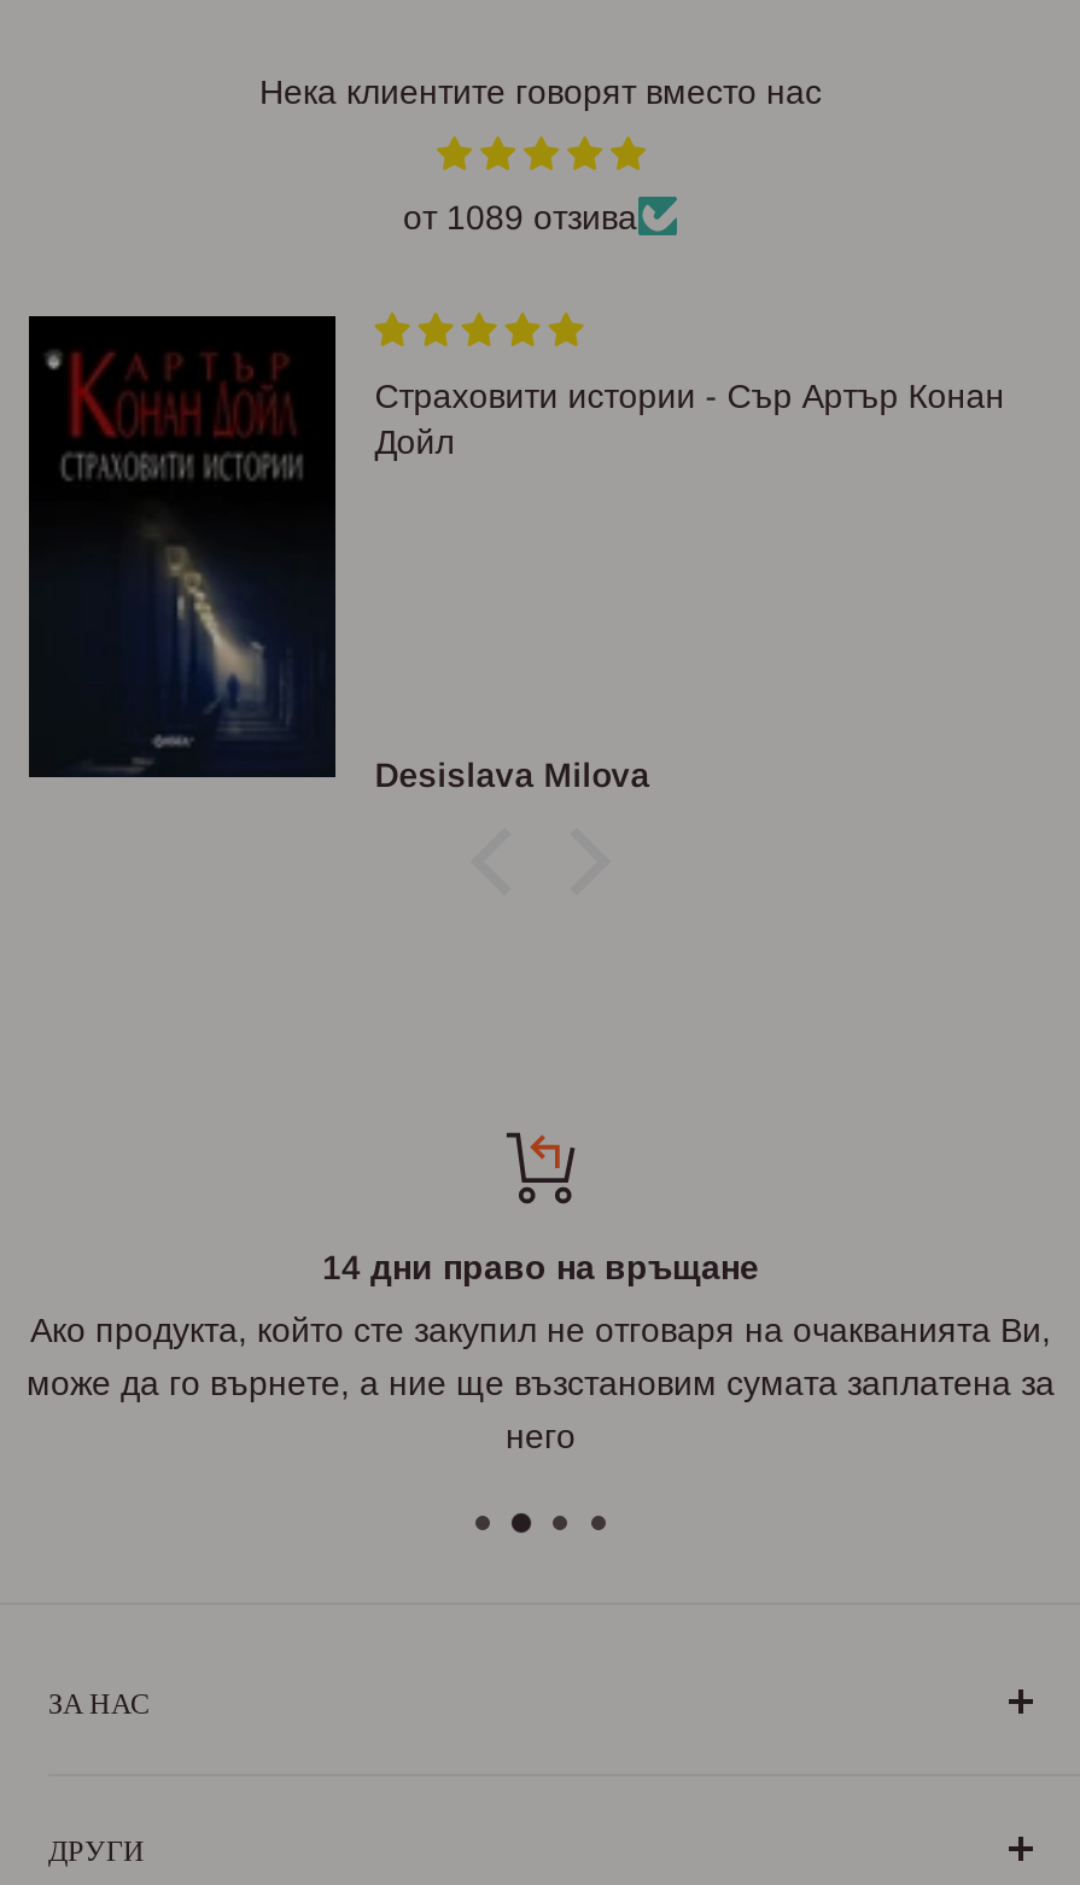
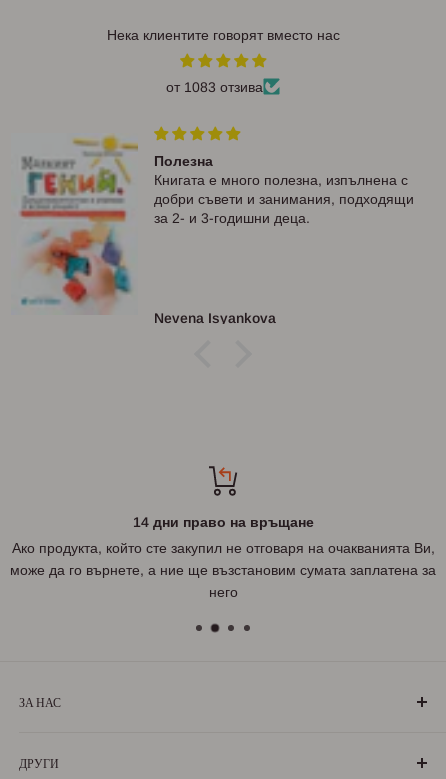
[403,197,637,236] от 1089 отзива -> [166,79,263,95] от 1083 отзива
[27,314,1004,780] [image] | Страховити истории - Сър Артър Конан | Дойл -> [10,128,414,319] [image] | Полезна | Книгата е много полезна, изпълнена с | добри съвети и занимания, подходящи | за 2- и 3-годишни деца.
[375,757,650,795] Desislava Milova -> [154,310,276,326] Nevena Isyankova

